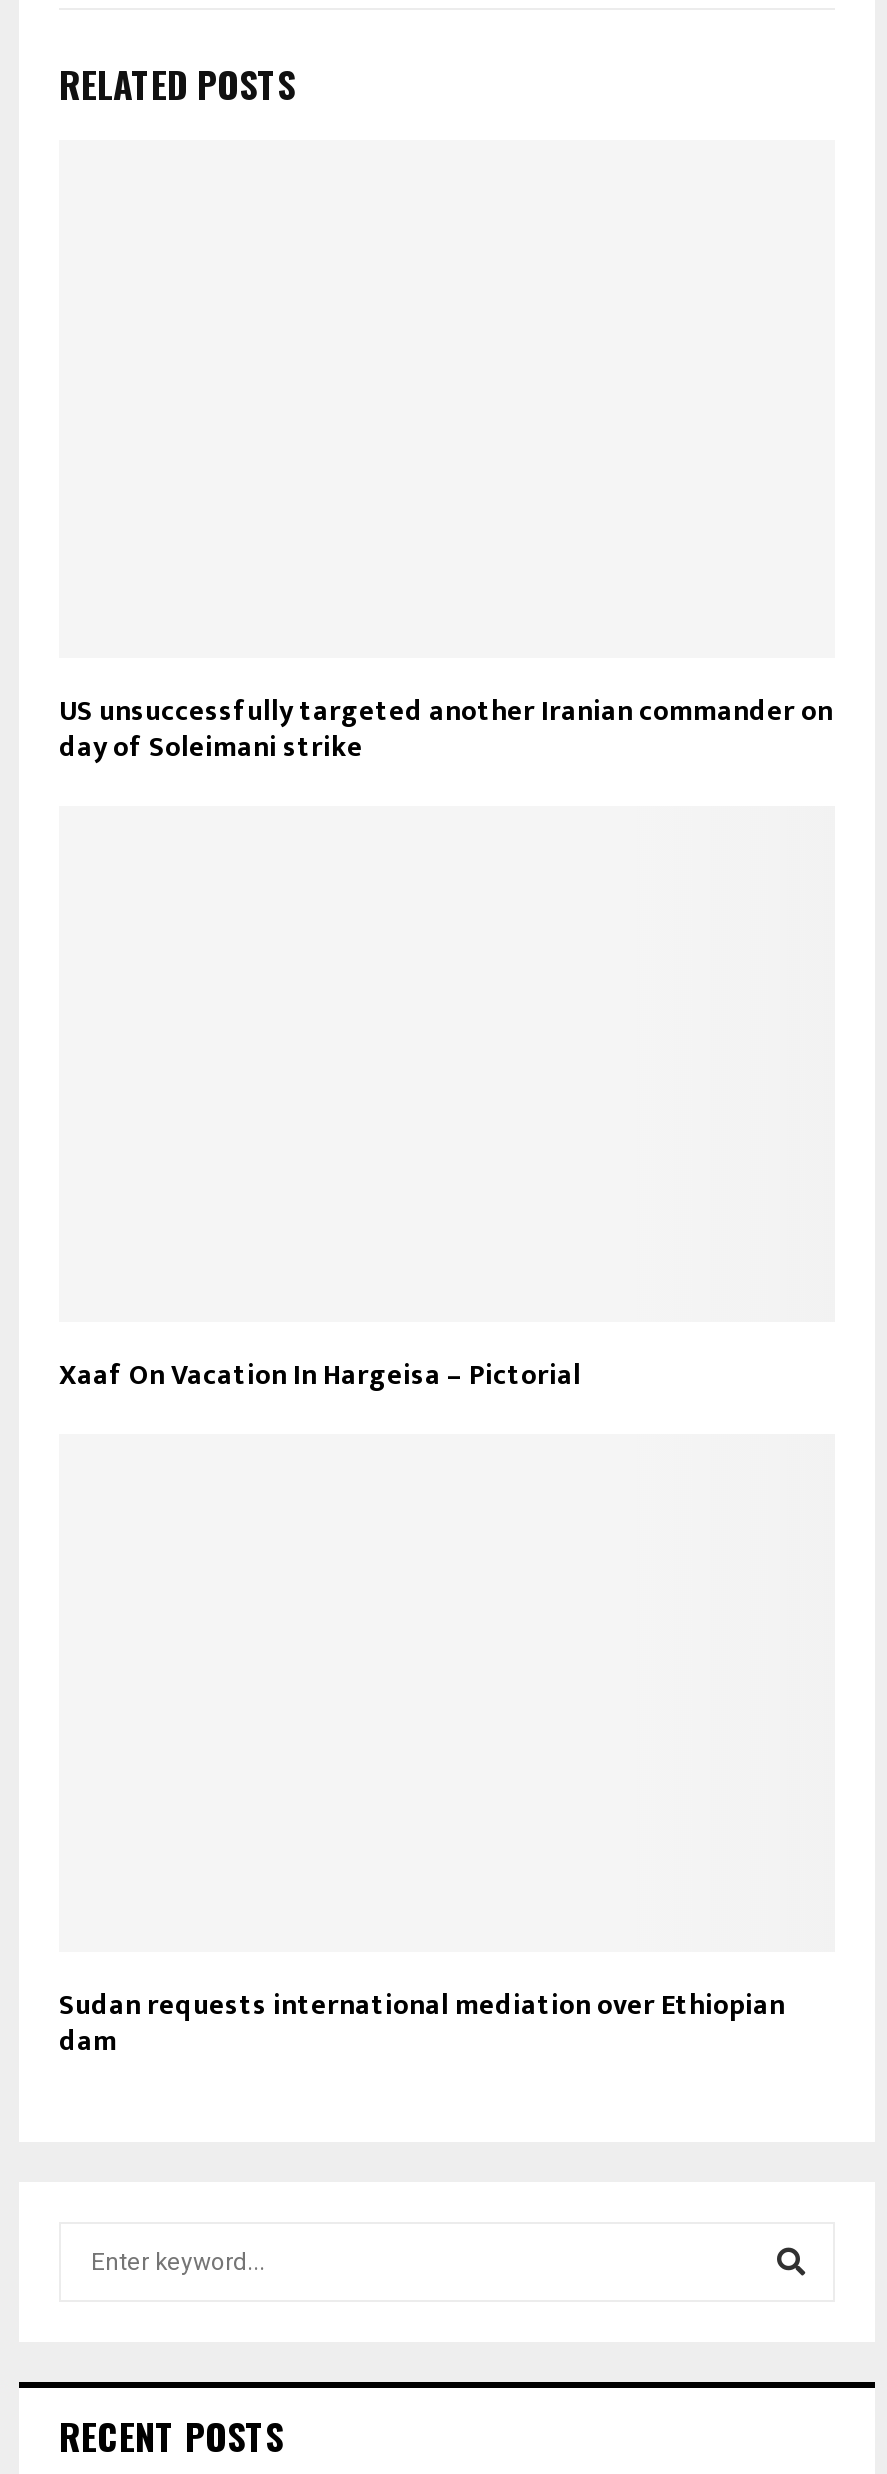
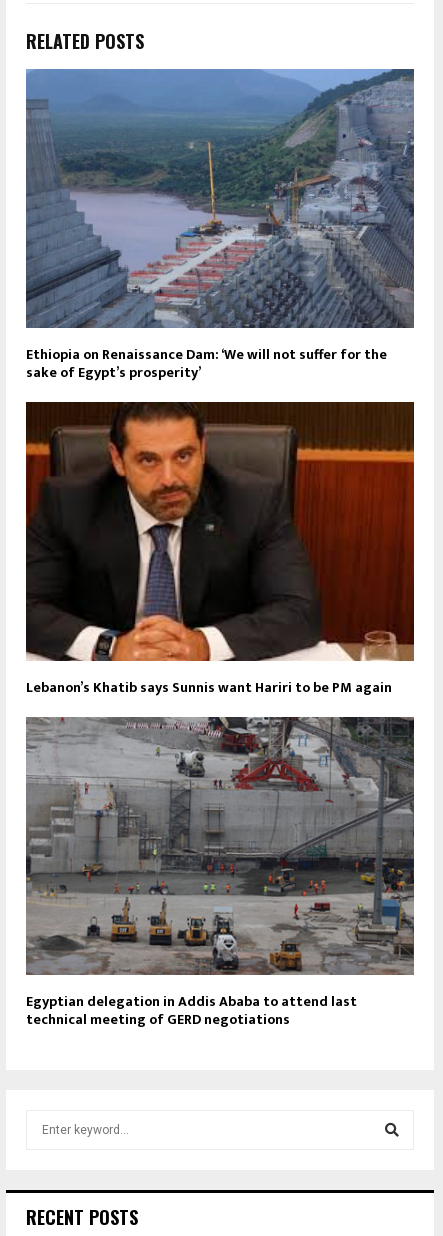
none -> [25,68,415,329] [image]
none -> [25,401,415,662] [image]
none -> [25,716,415,976] [image]
[59,688,833,770] US unsuccessfully targeted another Iranian commander on | day of Soleimani strike -> [26,343,387,384] Ethiopia on Renaissance Dam: ‘We will not suffer for the | sake of Egypt’s prosperity’
[59,1353,581,1399] Xaaf On Vacation In Hargeisa – Pictorial -> [26,675,392,698] Lebanon’s Khatib says Sunnis want Hariri to be PM again
[59,1982,785,2064] Sudan requests international mediation over Ethiopian | dam -> [26,990,357,1031] Egyptian delegation in Addis Ababa to attend last | technical meeting of GERD negotiations

